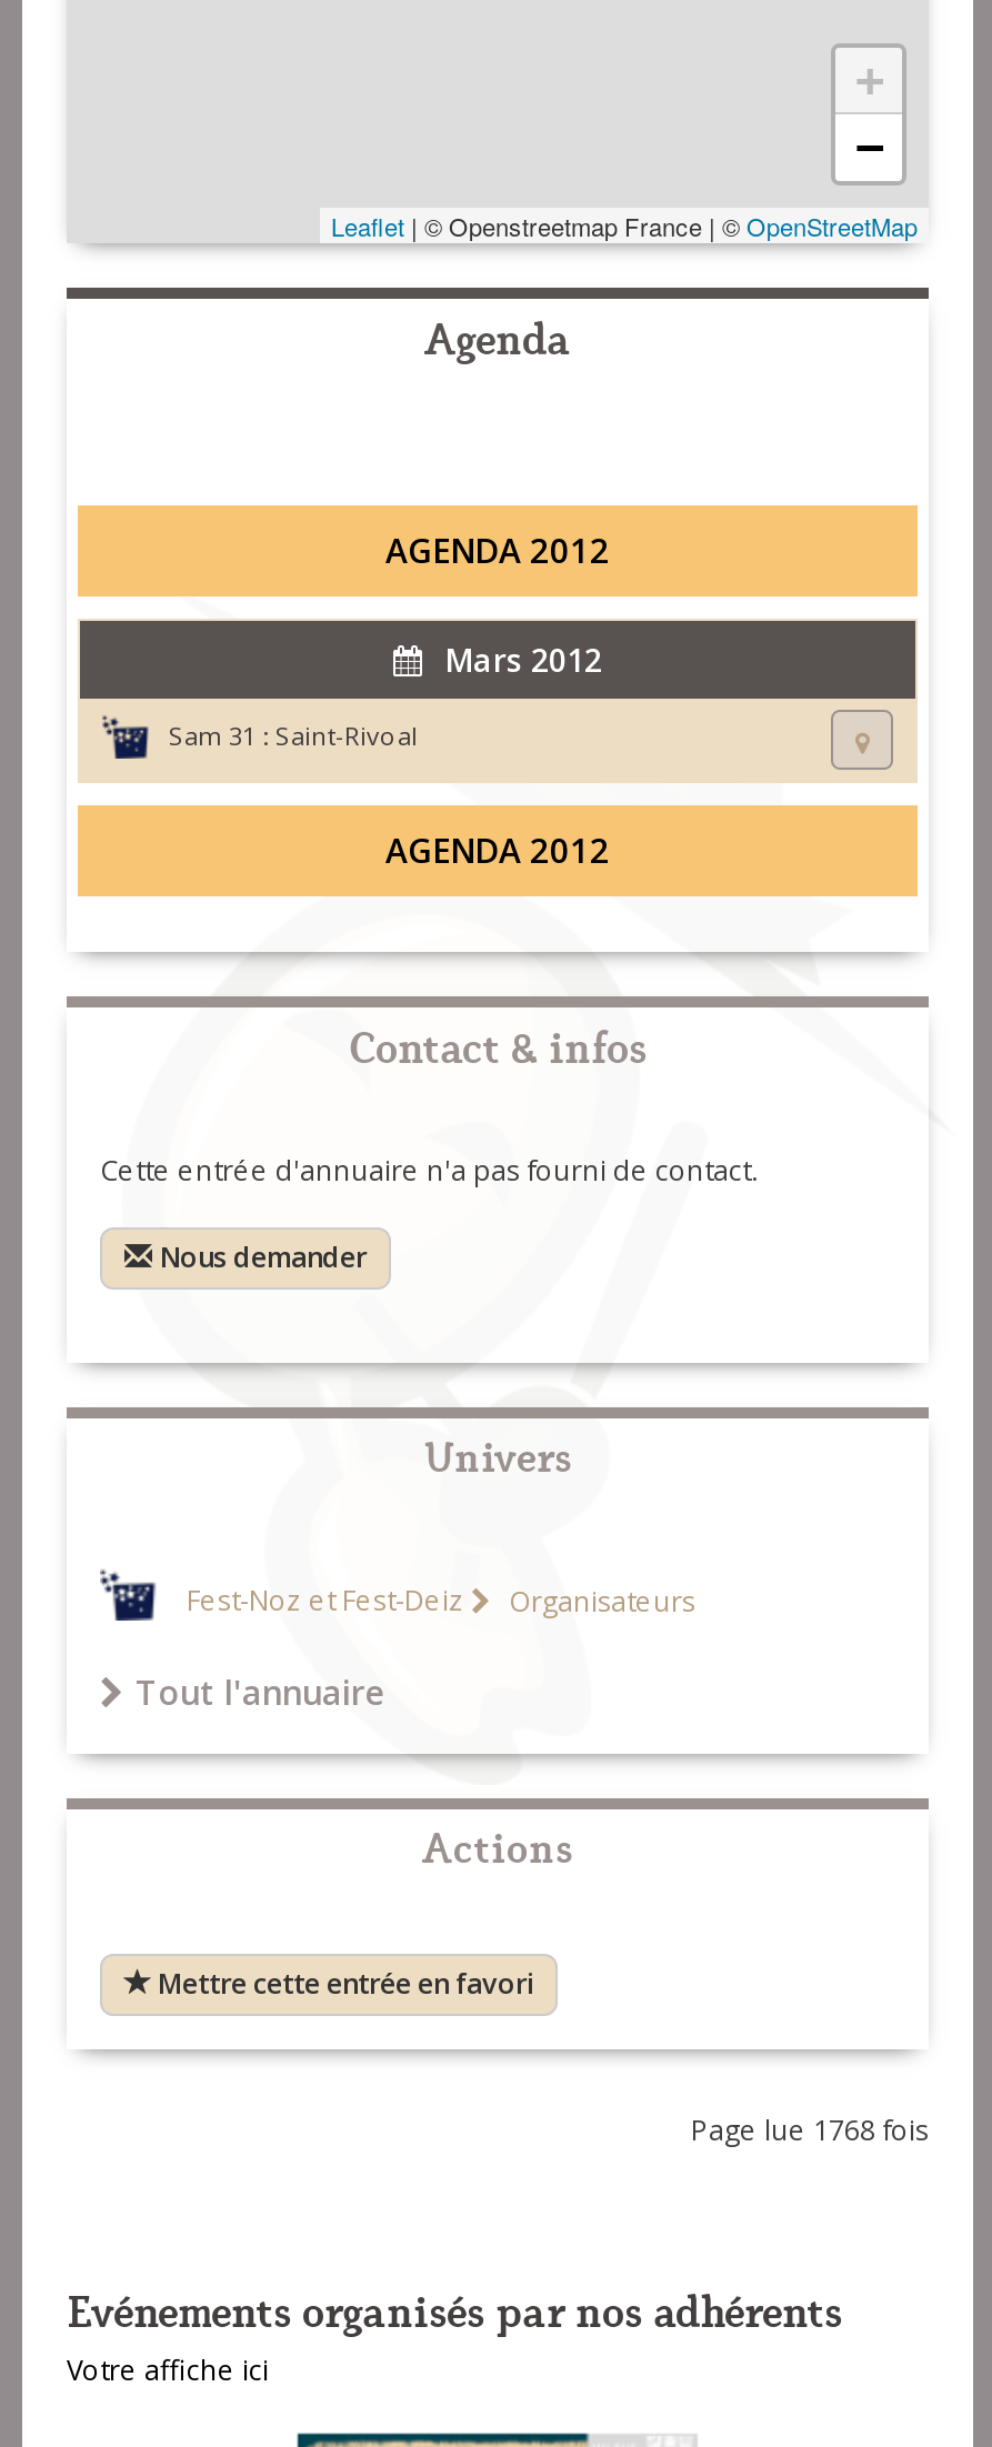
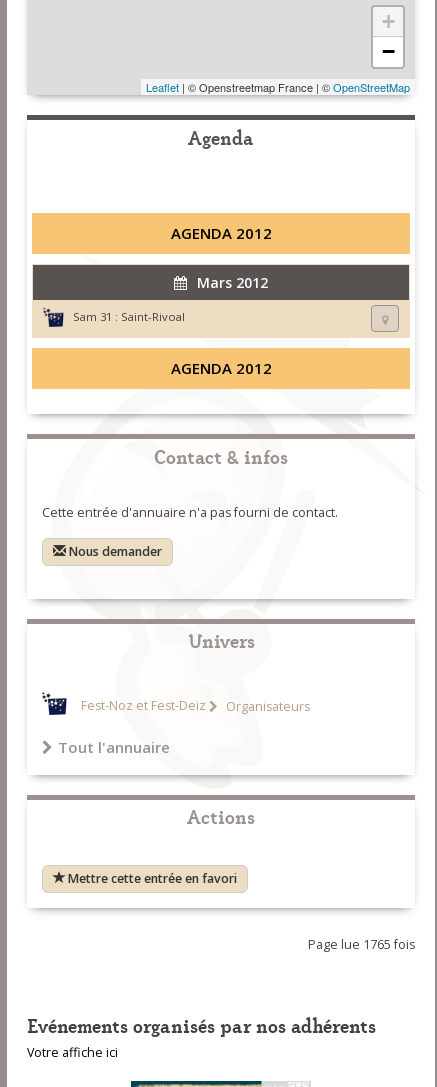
[691,2112,929,2150] Page lue 1768 fois -> [308,936,415,953] Page lue 1765 fois

